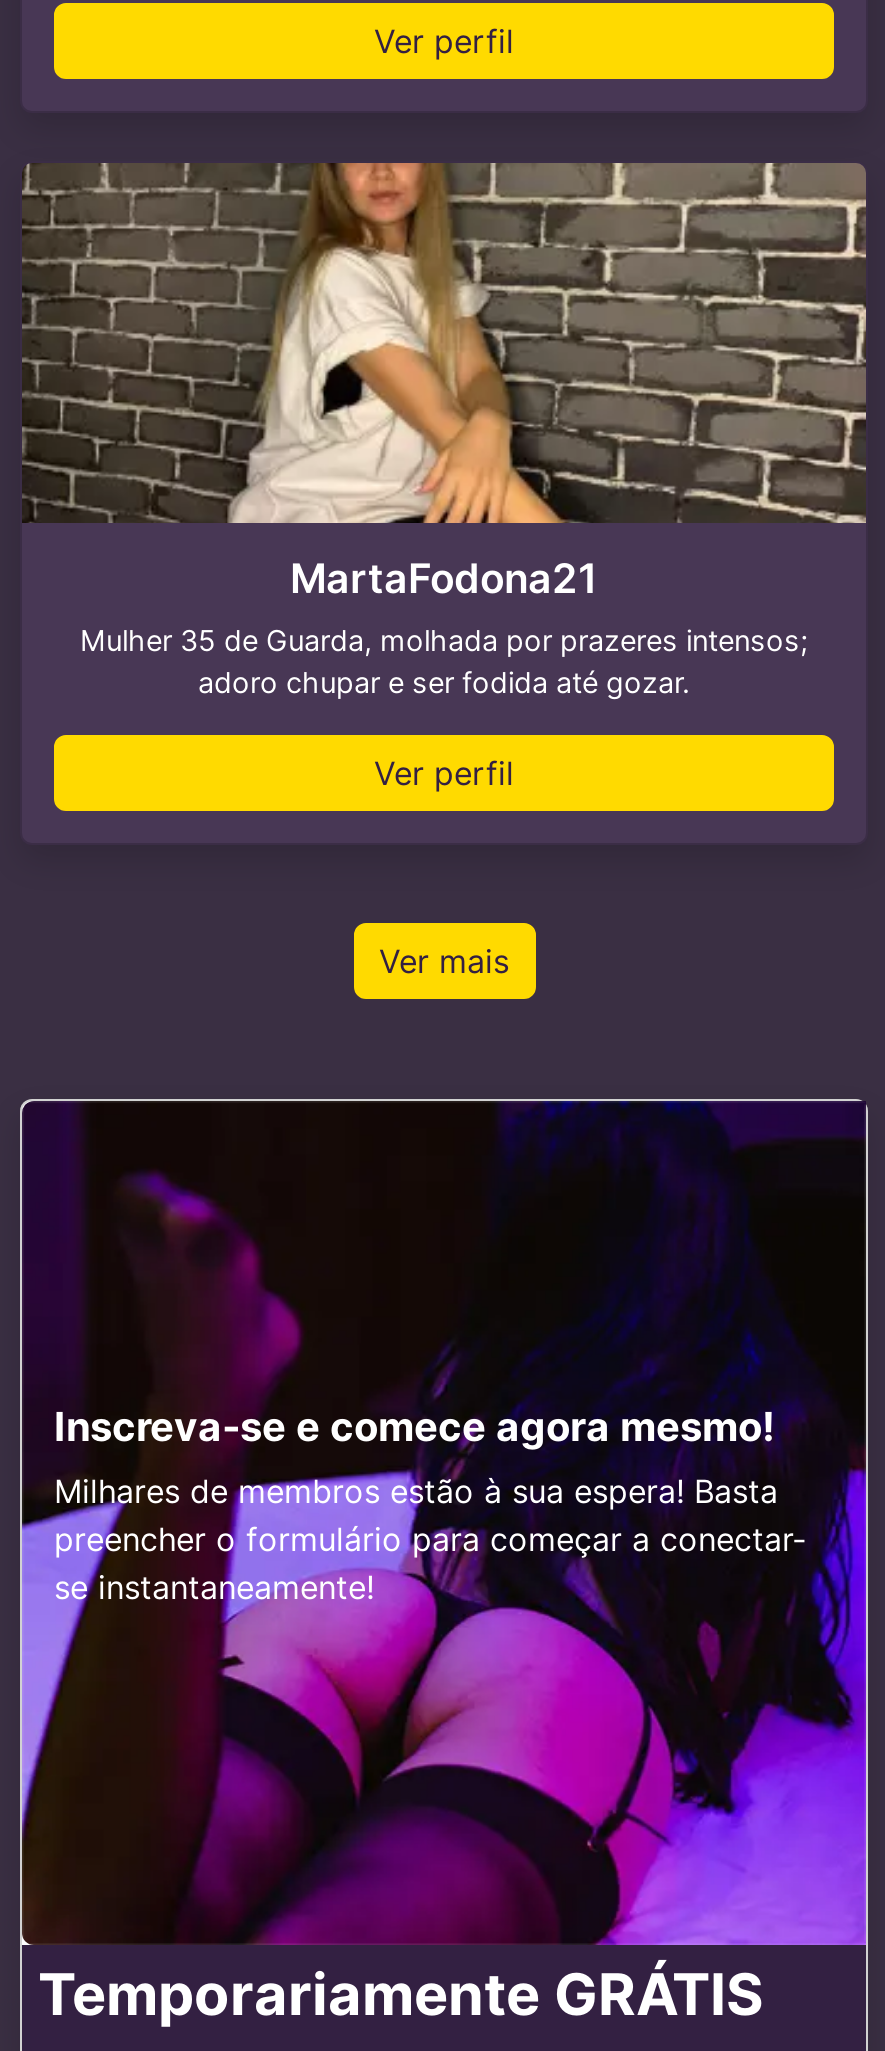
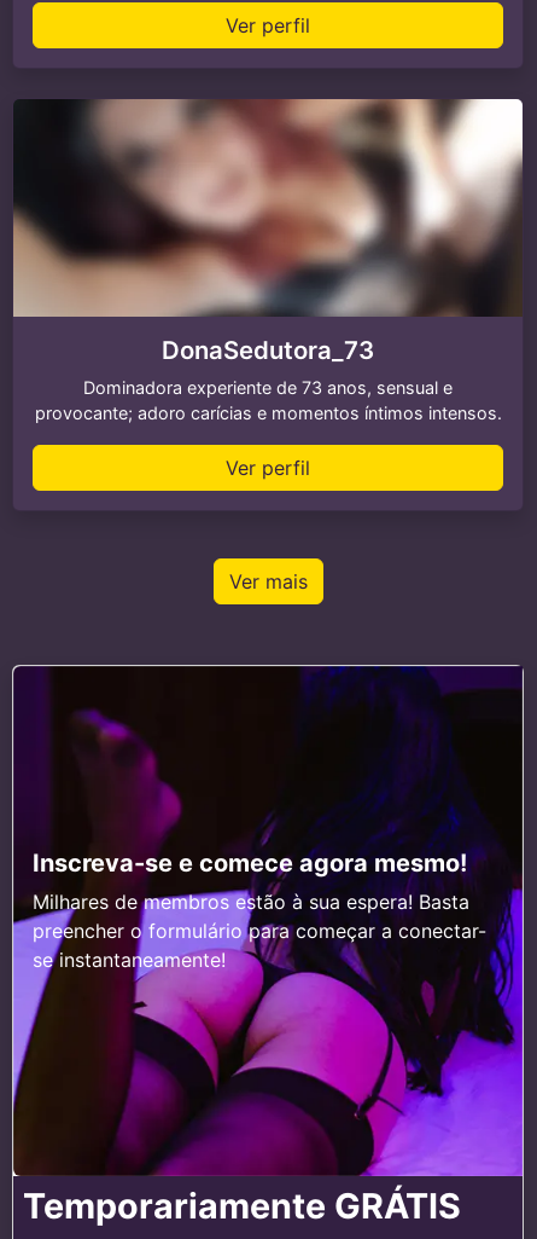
[22,161,868,699] [image] | MartaFodona21 | Mulher 35 de Guarda, molhada por prazeres intensos; | adoro chupar e ser fodida até gozar. -> [12,98,524,423] [image] | DonaSedutora_73 | Dominadora experiente de 73 anos, sensual e | provocante; adoro carícias e momentos íntimos intensos.

